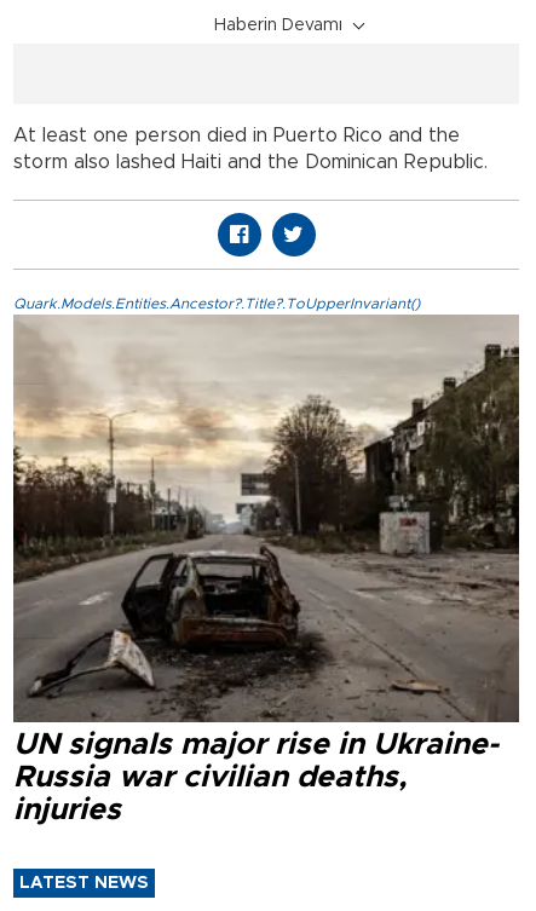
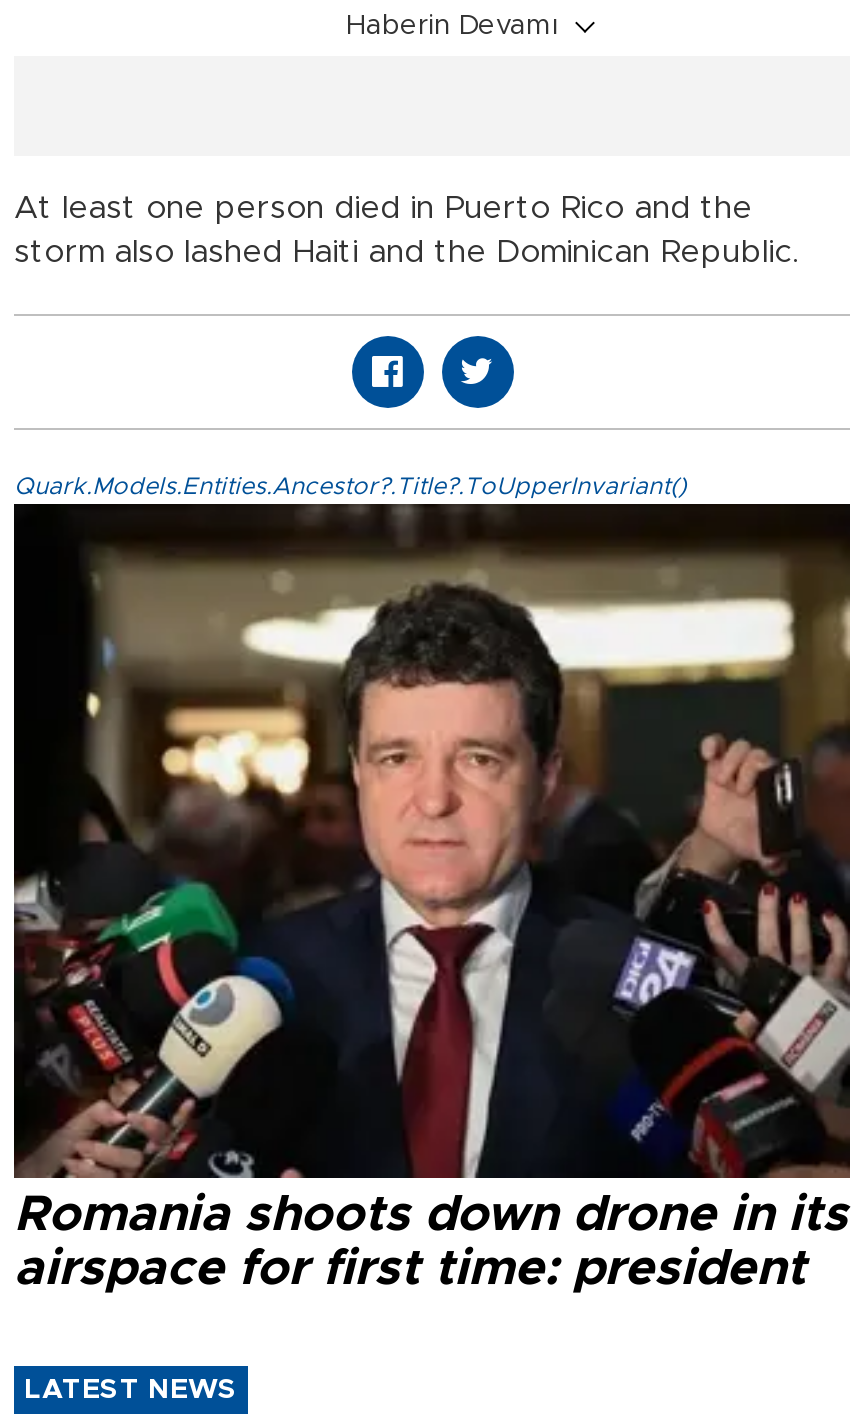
[12,315,519,825] [image] | UN signals major rise in Ukraine- | Russia war civilian deaths, | injuries -> [12,504,852,1294] [image] | Romania shoots down drone in its | airspace for first time: president

